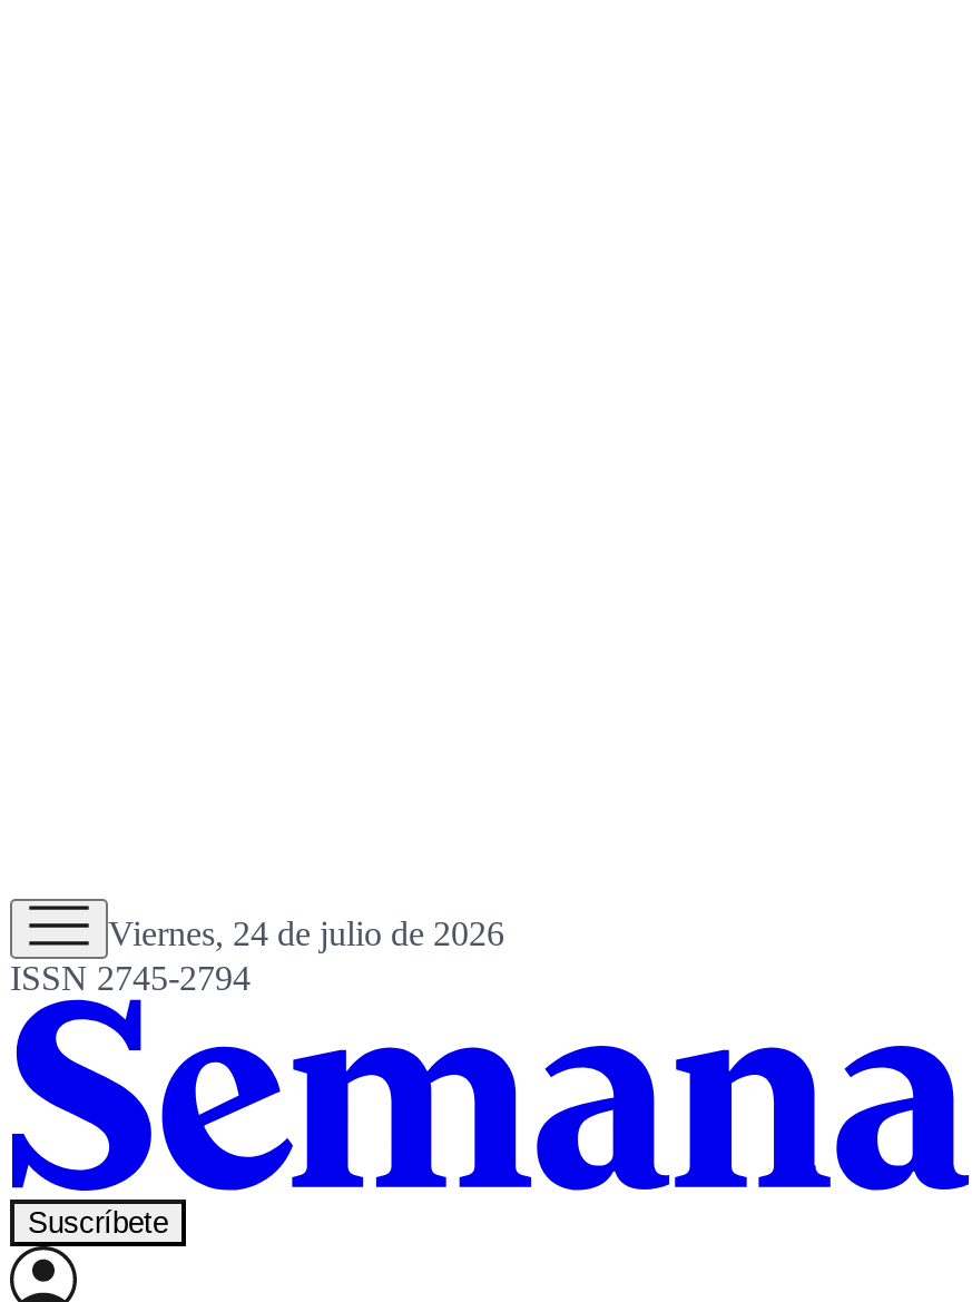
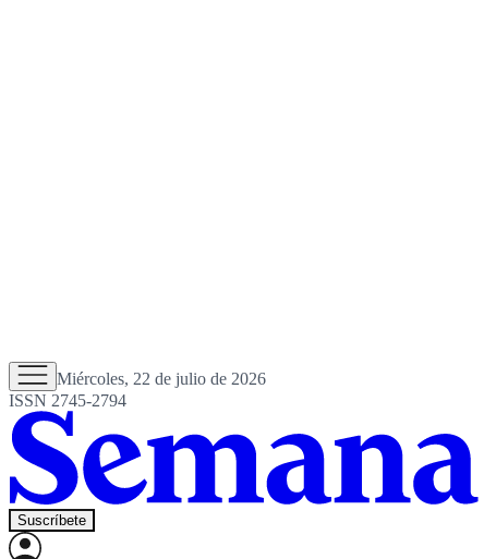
[108,914,504,952] Viernes, 24 de julio de 2026 -> [57,369,266,388] Miércoles, 22 de julio de 2026

